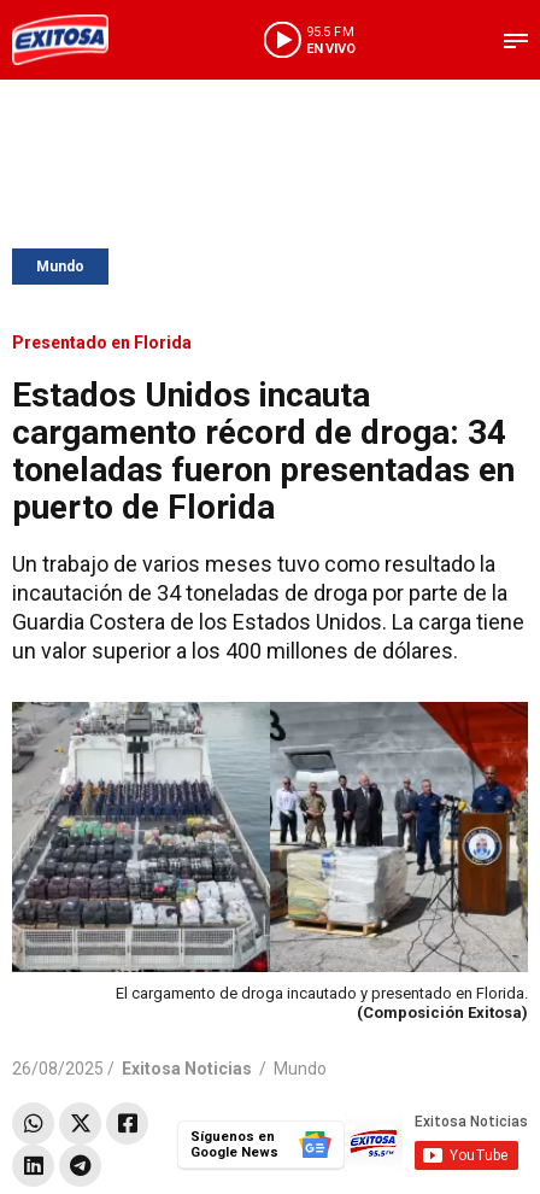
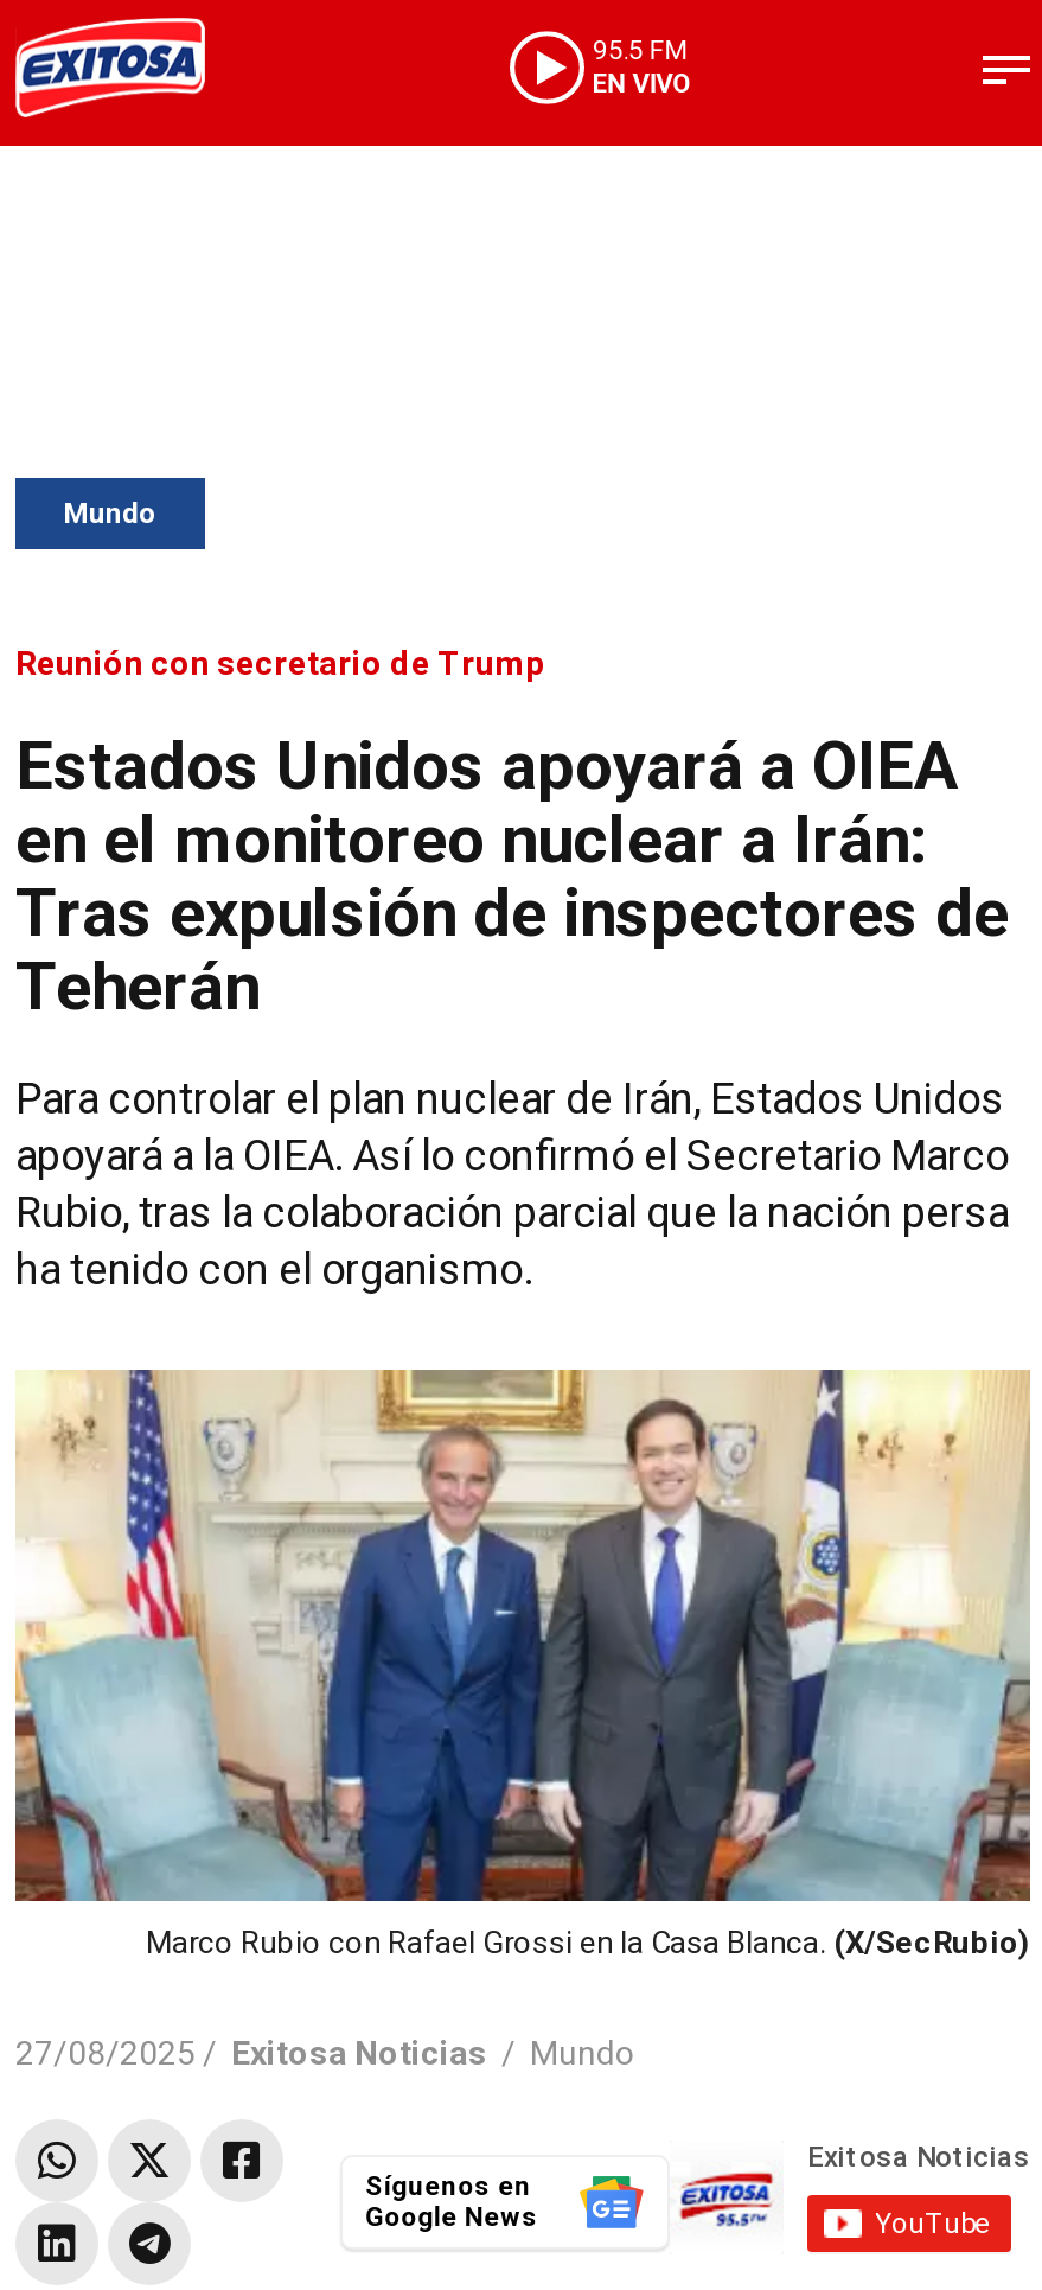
[12,333,192,352] Presentado en Florida -> [15,644,544,682] Reunión con secretario de Trump
[12,375,515,527] Estados Unidos incauta | cargamento récord de droga: 34 | toneladas fueron presentadas en | puerto de Florida -> [15,727,1009,1026] Estados Unidos apoyará a OIEA | en el monitoreo nuclear a Irán: | Tras expulsión de inspectores de | Teherán
[12,551,524,663] Un trabajo de varios meses tuvo como resultado la | incautación de 34 toneladas de droga por parte de la | Guardia Costera de los Estados Unidos. La carga tiene | un valor superior a los 400 millones de dólares. -> [15,1073,1009,1294] Para controlar el plan nuclear de Irán, Estados Unidos | apoyará a la OIEA. Así lo confirmó el Secretario Marco | Rubio, tras la colaboración parcial que la nación persa | ha tenido con el organismo.
[11,701,529,1021] [image] | El cargamento de droga incautado y presentado en Florida. | (Composición Exitosa) -> [15,1367,1030,1959] [image] | Marco Rubio con Rafael Grossi en la Casa Blanca. (X/SecRubio)
[12,1058,327,1078] 26/08/2025 / Exitosa Noticias / Mundo -> [15,2033,634,2071] 27/08/2025 / Exitosa Noticias / Mundo

